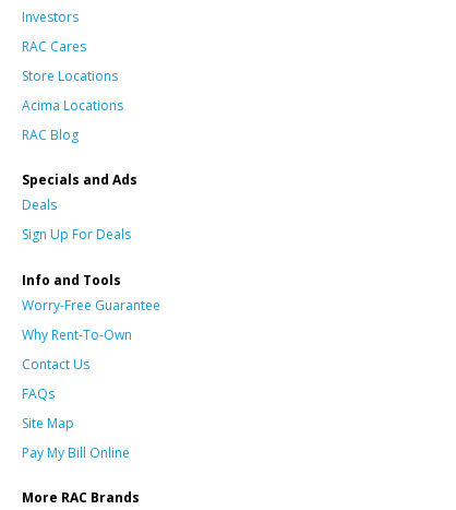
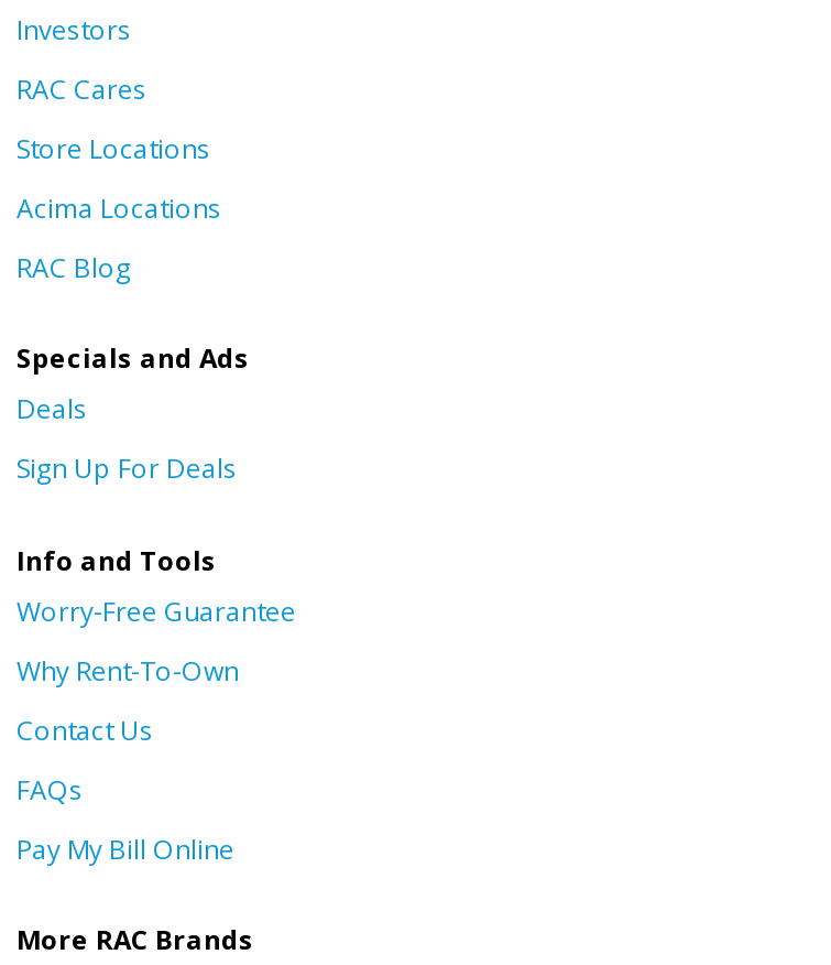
[22,413,74,432] Site Map -> none

